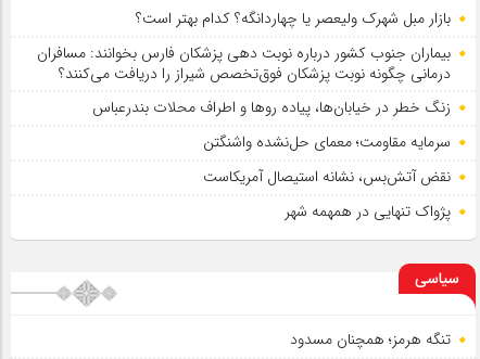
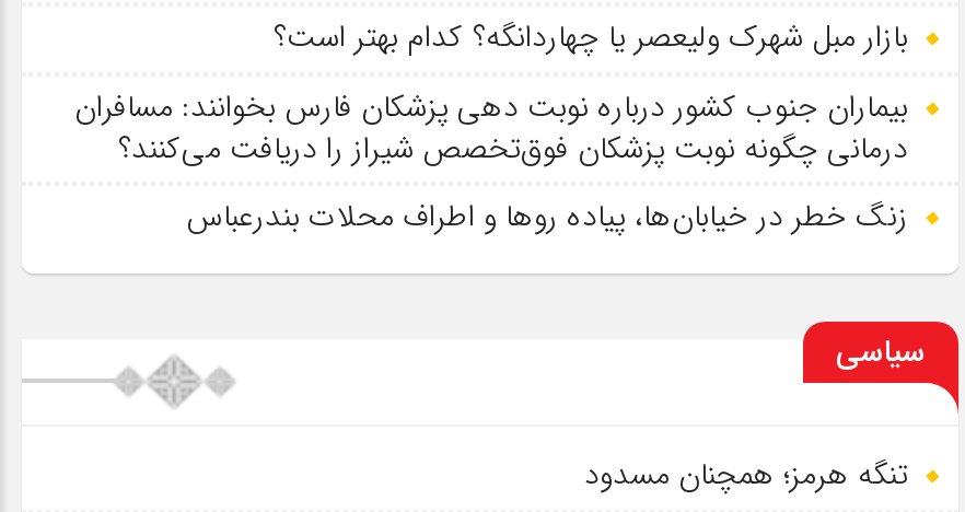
[203,130,451,223] سرمایه مقاومت؛ معمای حل‌نشده واشنگتن | نقض آتش‌بس، نشانه استیصال آمریکاست | پژواک تنهایی در همهمه شهر -> none

